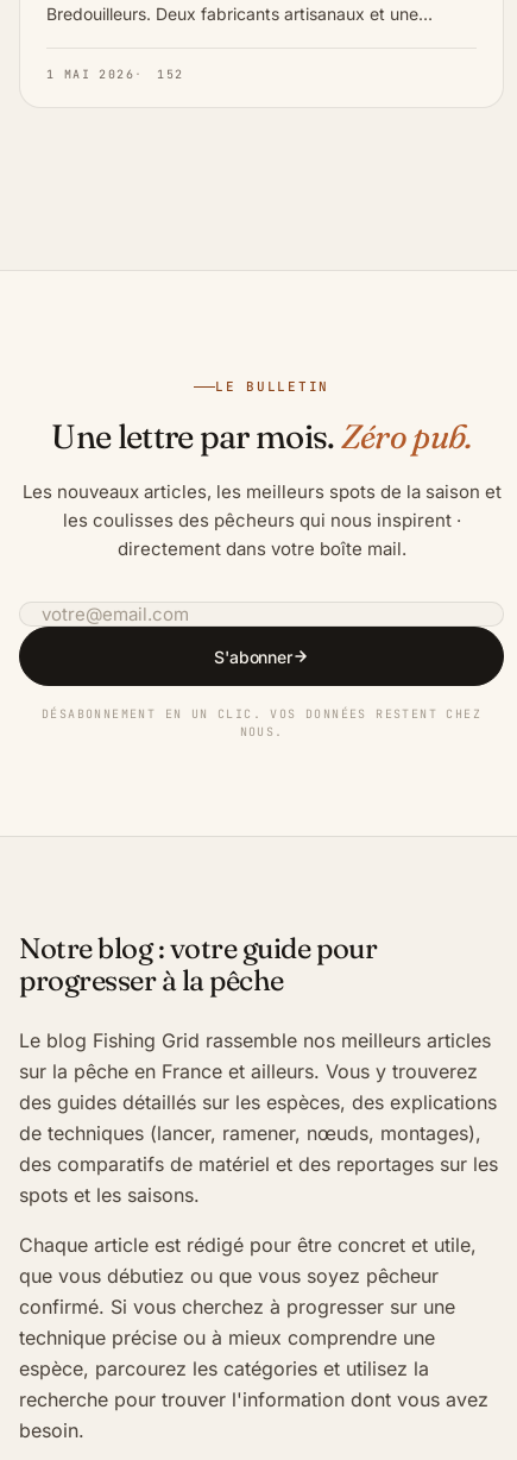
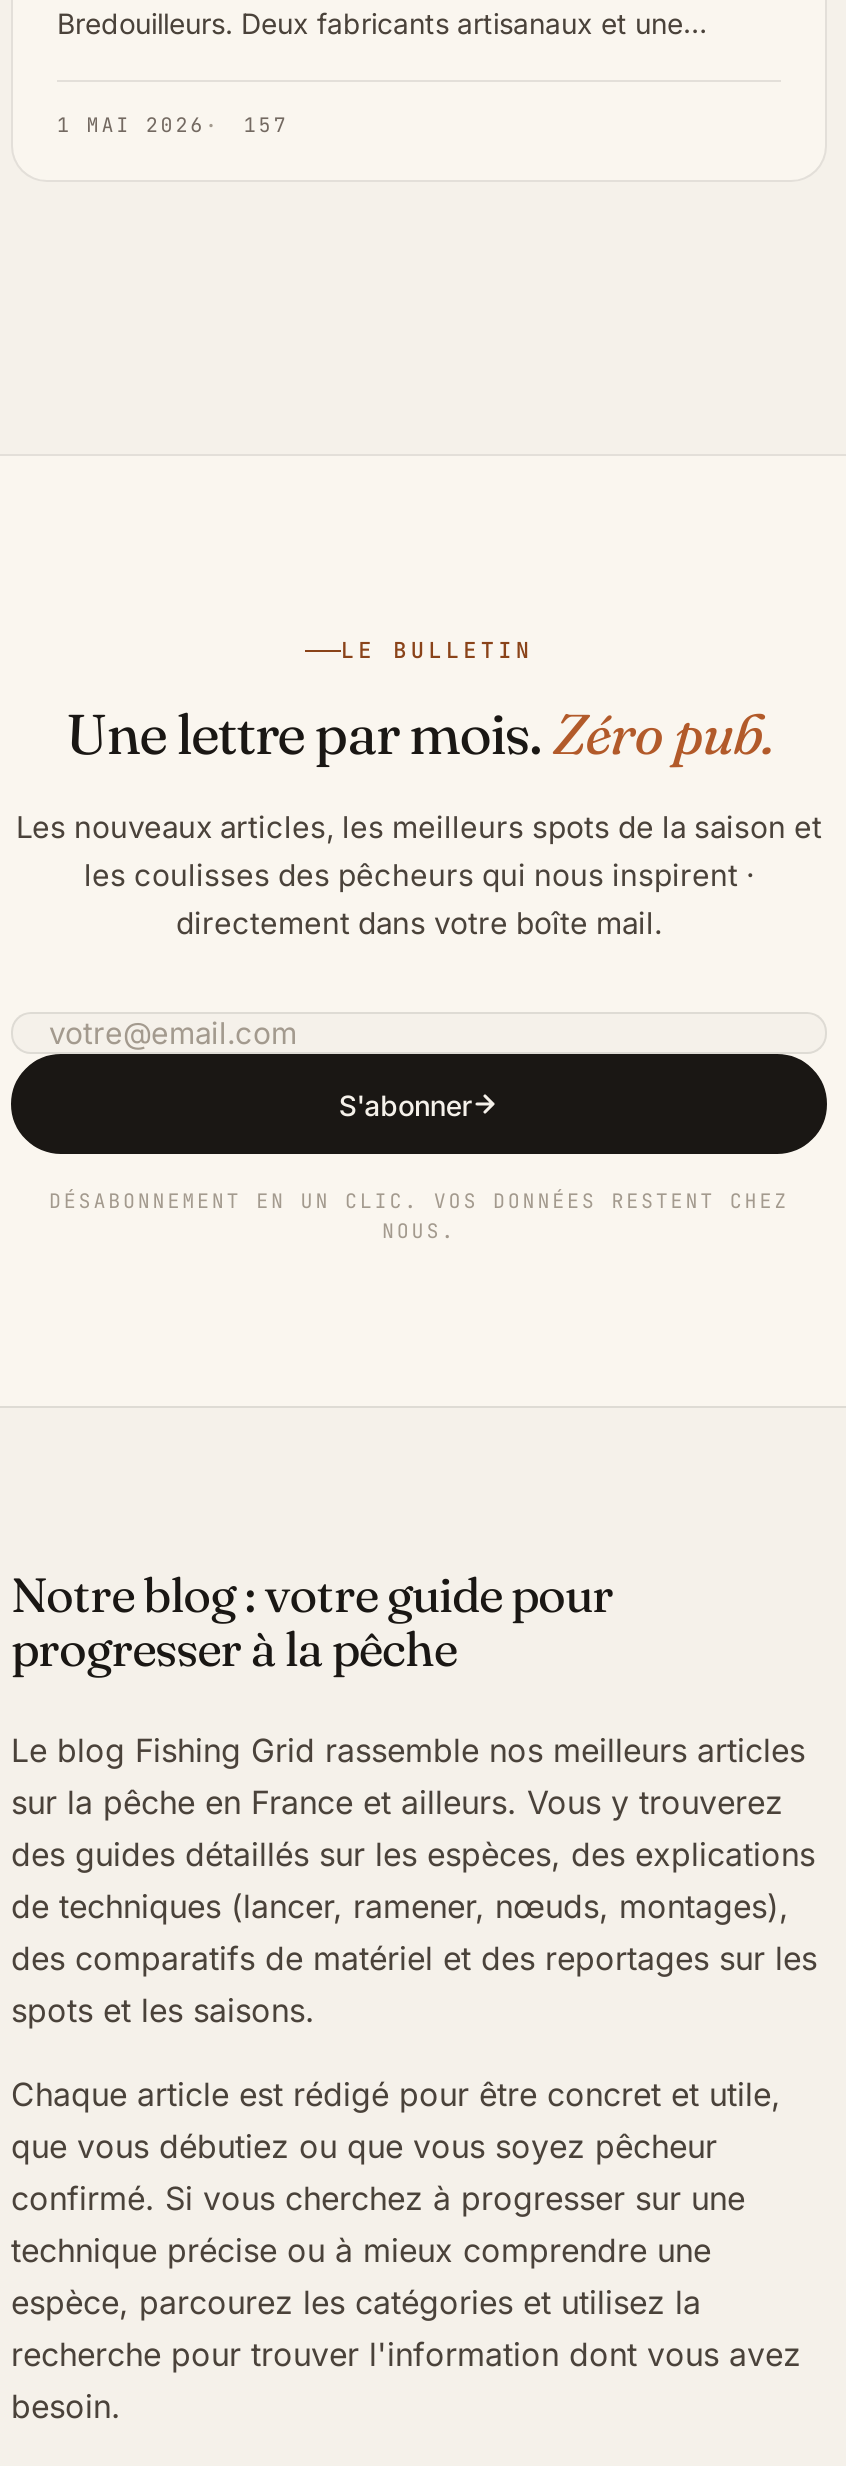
[46,66,184,81] 1 MAI 2026 · 152 -> [57,111,288,137] 1 MAI 2026 · 157

